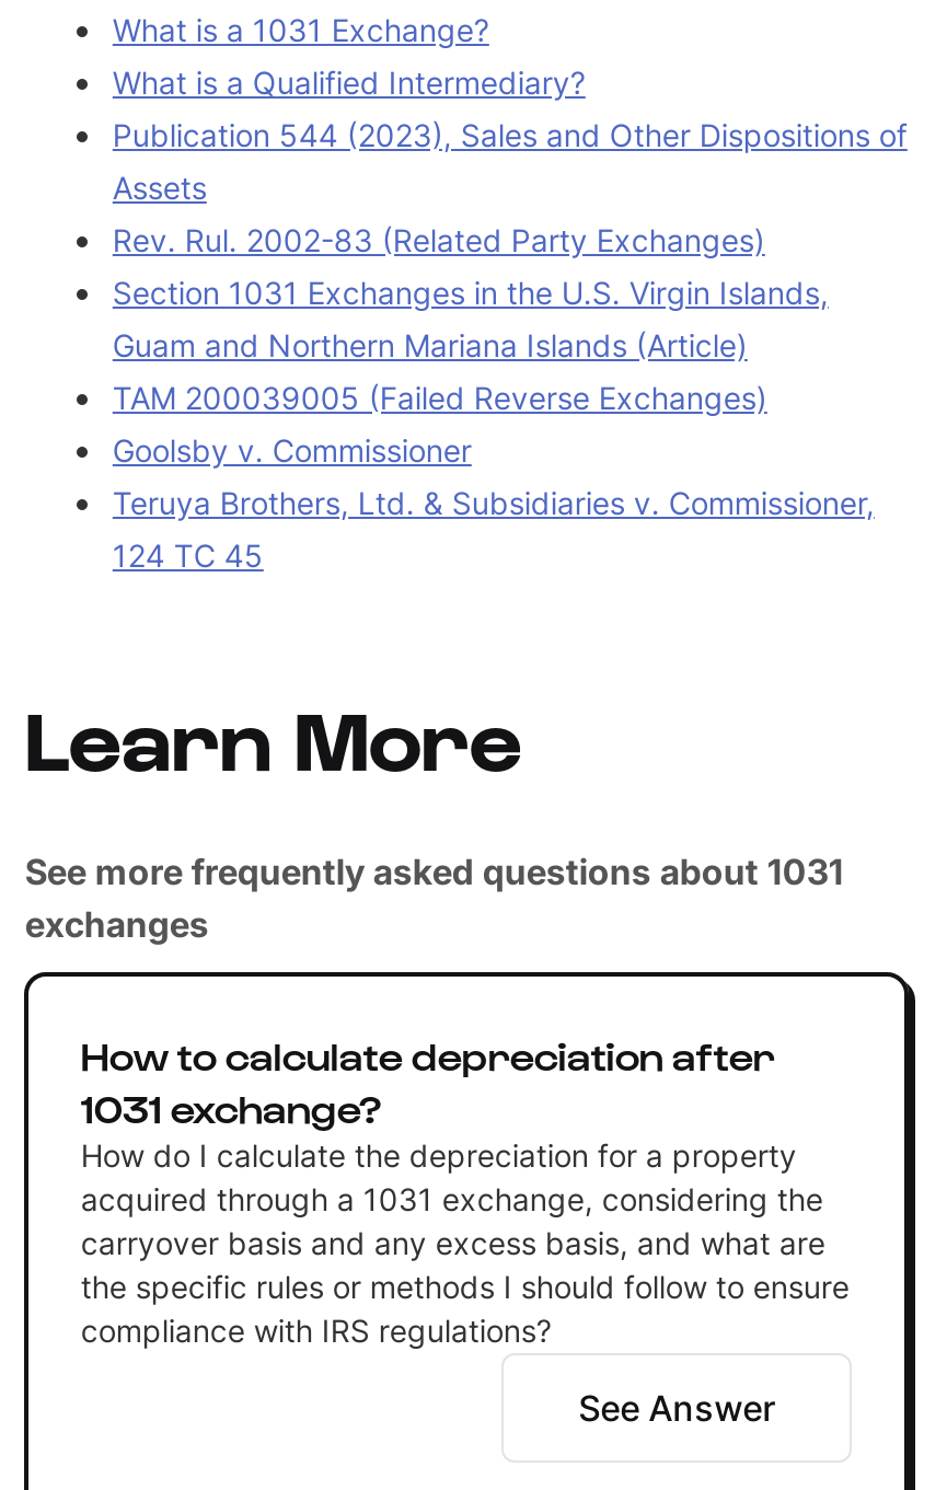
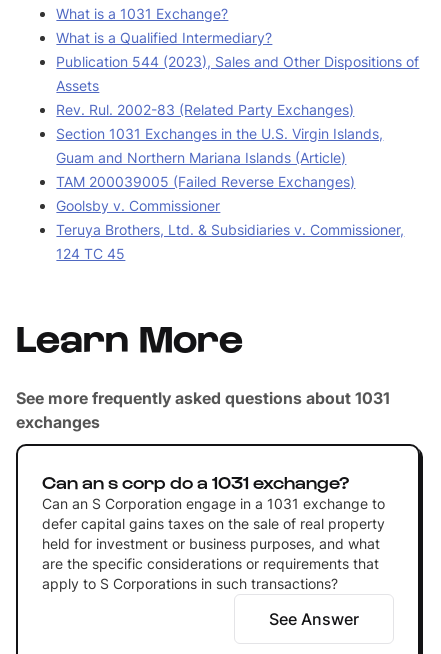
[81,1030,849,1348] How to calculate depreciation after | 1031 exchange? | How do I calculate the depreciation for a property | acquired through a 1031 exchange, considering the | carryover basis and any excess basis, and what are | the specific rules or methods I should follow to ensure | compliance with IRS regulations? -> [42,470,385,591] Can an s corp do a 1031 exchange? | Can an S Corporation engage in a 1031 exchange to | defer capital gains taxes on the sale of real property | held for investment or business purposes, and what | are the specific considerations or requirements that | apply to S Corporations in such transactions?

